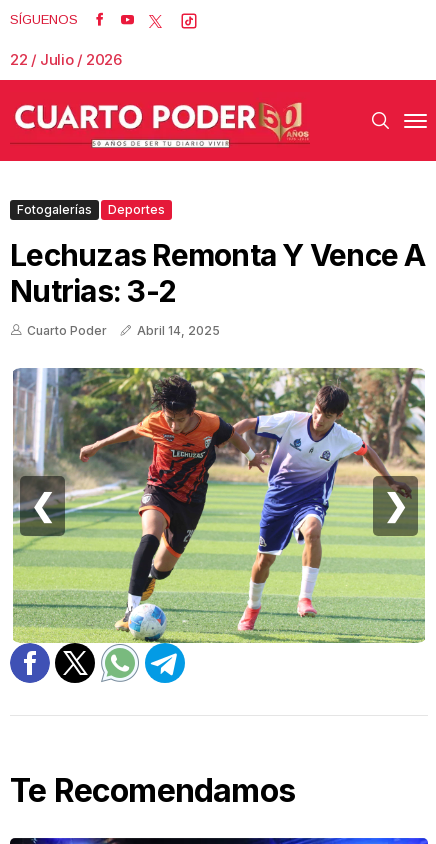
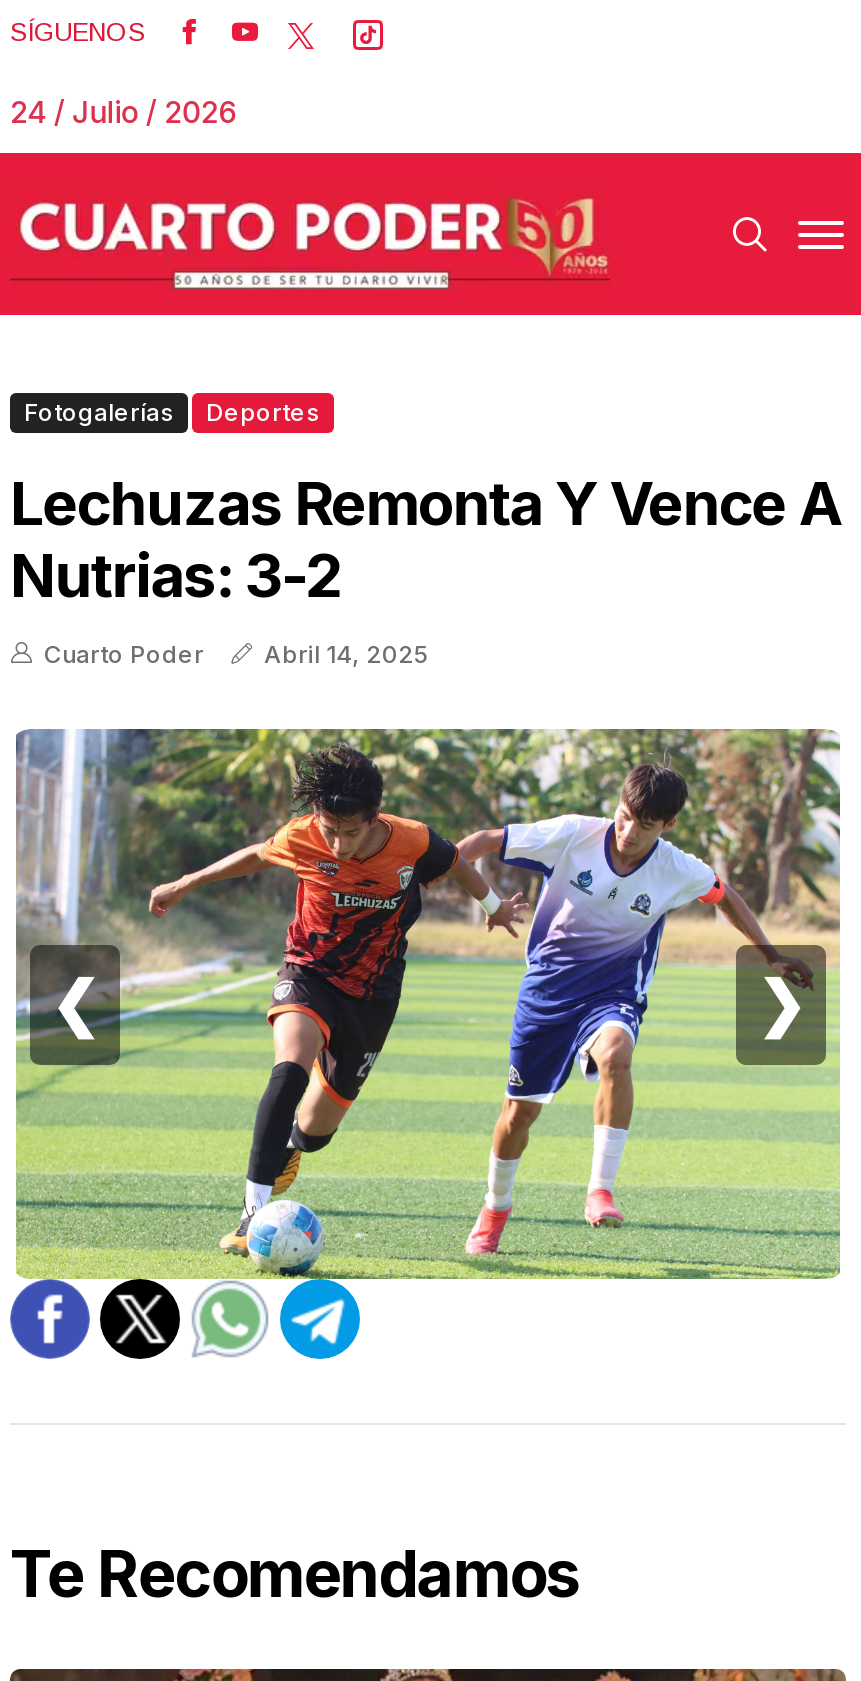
[10,50,122,69] 22 / Julio / 2026 -> [10,93,235,131] 24 / Julio / 2026

